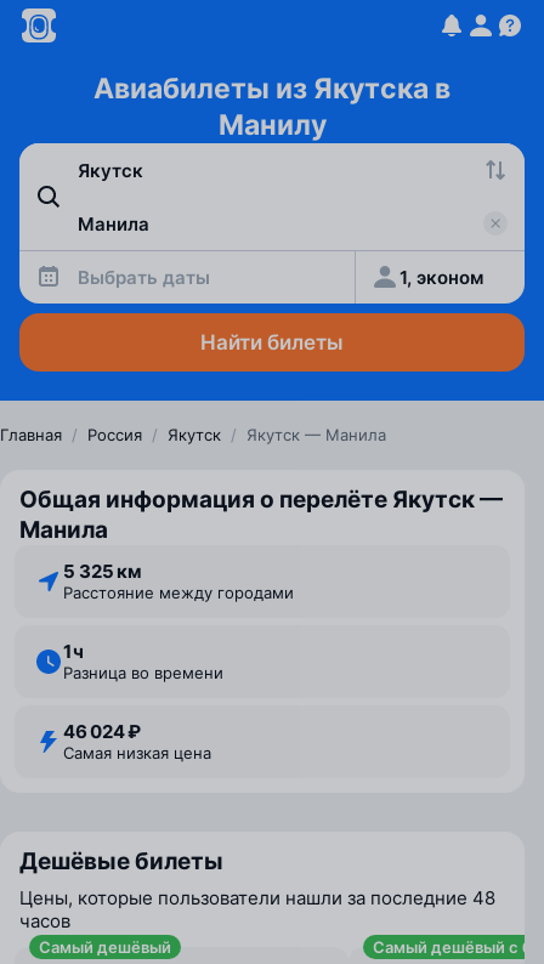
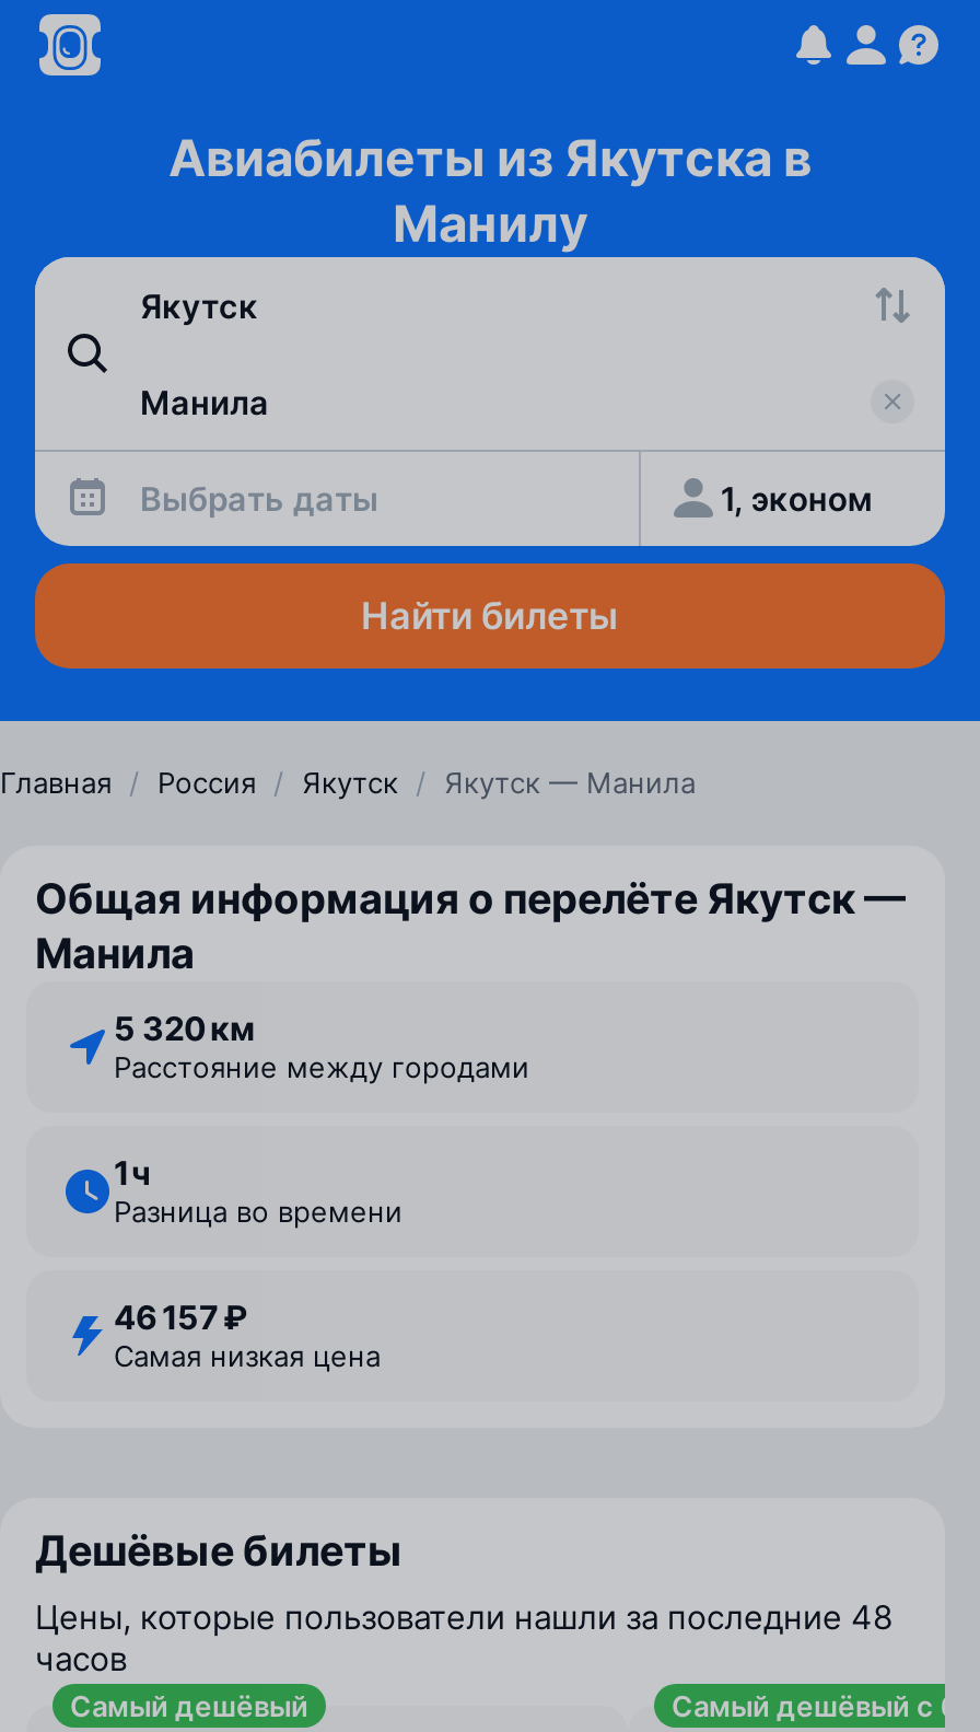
[63,560,142,583] 5 325 км -> [114,1008,256,1049] 5 320 км
[63,720,141,743] 46 024 ₽ -> [114,1297,247,1338] 46 157 ₽

